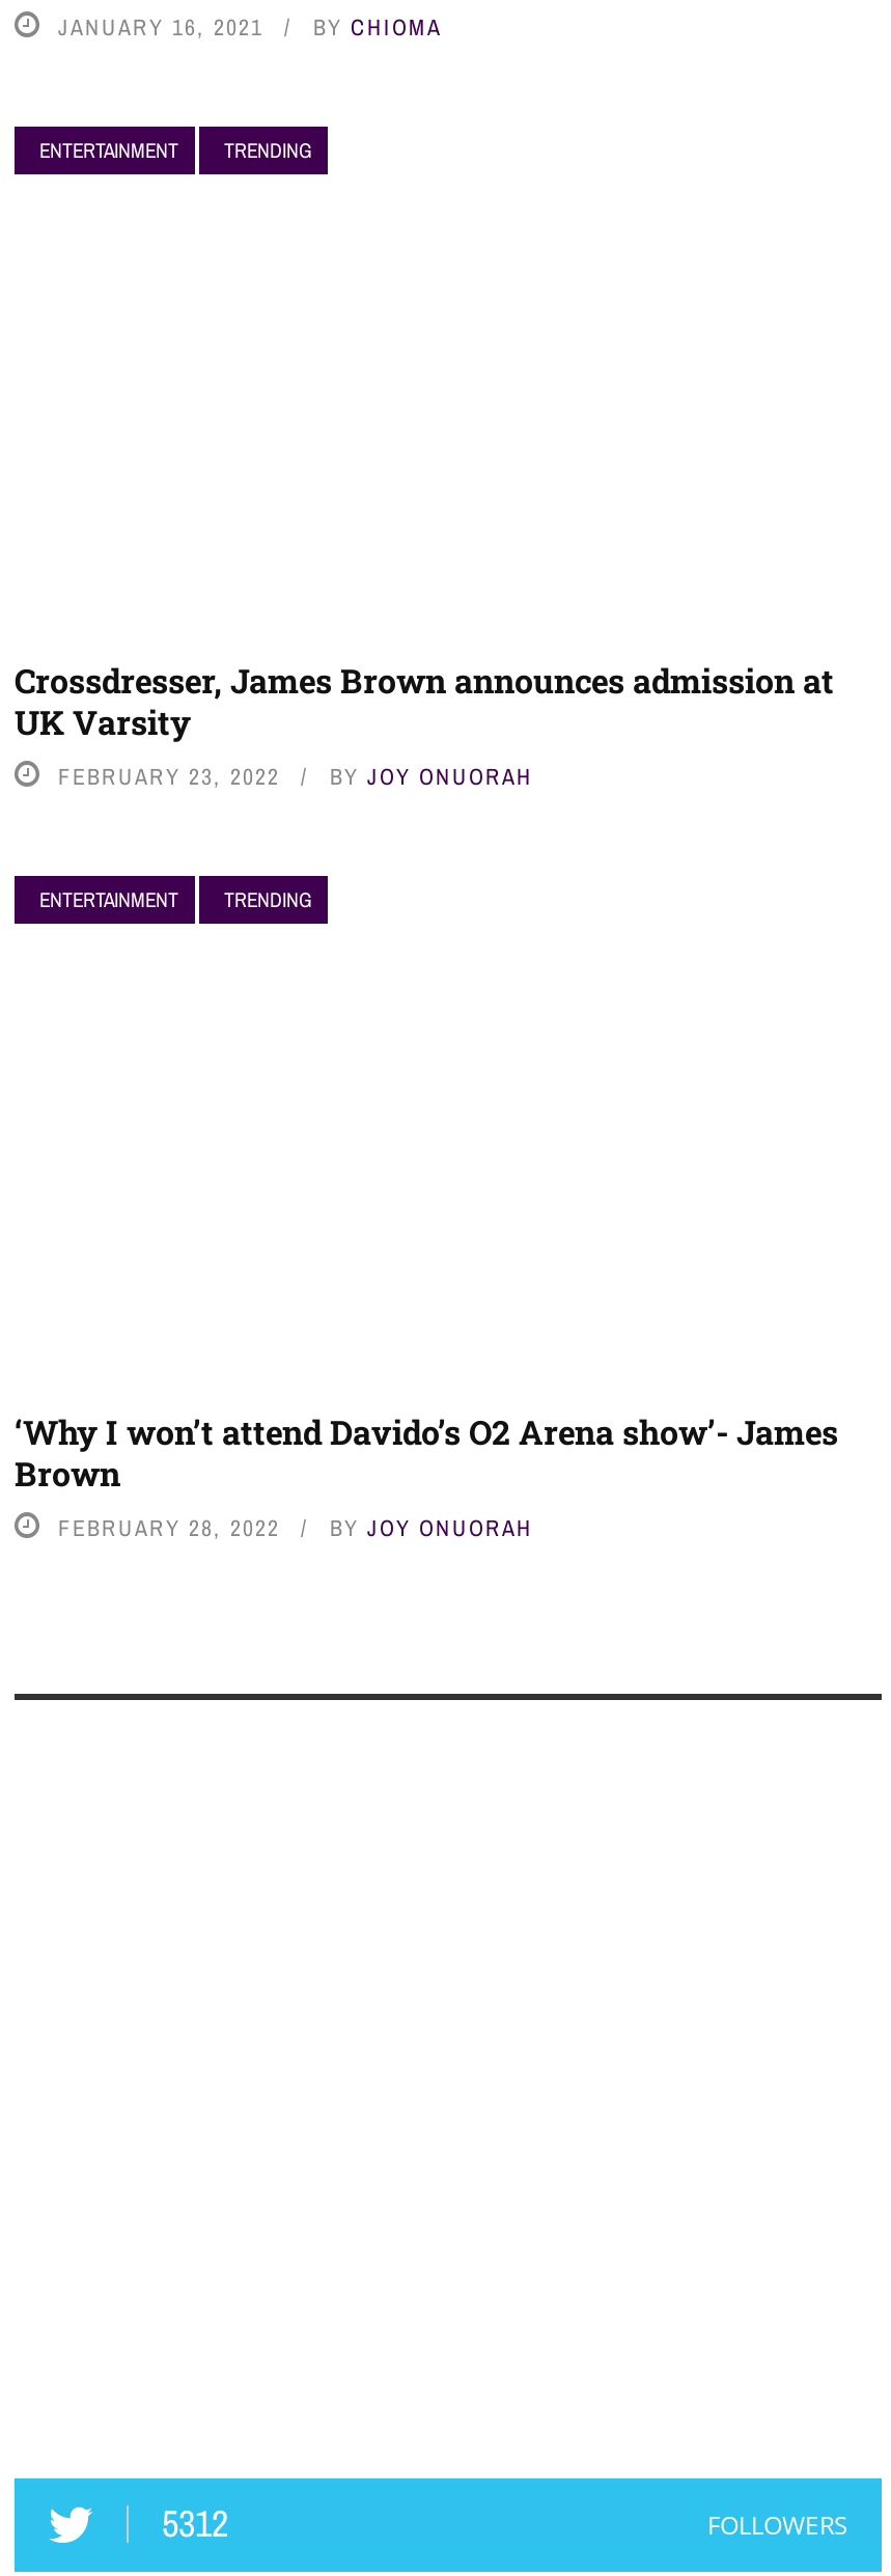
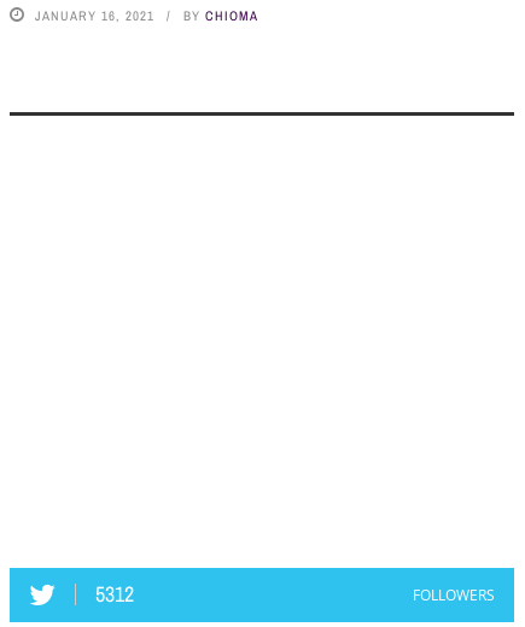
[39,137,311,164] ENTERTAINMENT | TRENDING -> none
[15,658,834,791] Crossdresser, James Brown announces admission at | UK Varsity | FEBRUARY 23, 2022 | BY JOY ONUORAH -> none
[39,887,311,914] ENTERTAINMENT | TRENDING -> none
[15,1408,838,1541] ‘Why I won’t attend Davido’s O2 Arena show’- James | Brown | FEBRUARY 28, 2022 | BY JOY ONUORAH -> none

